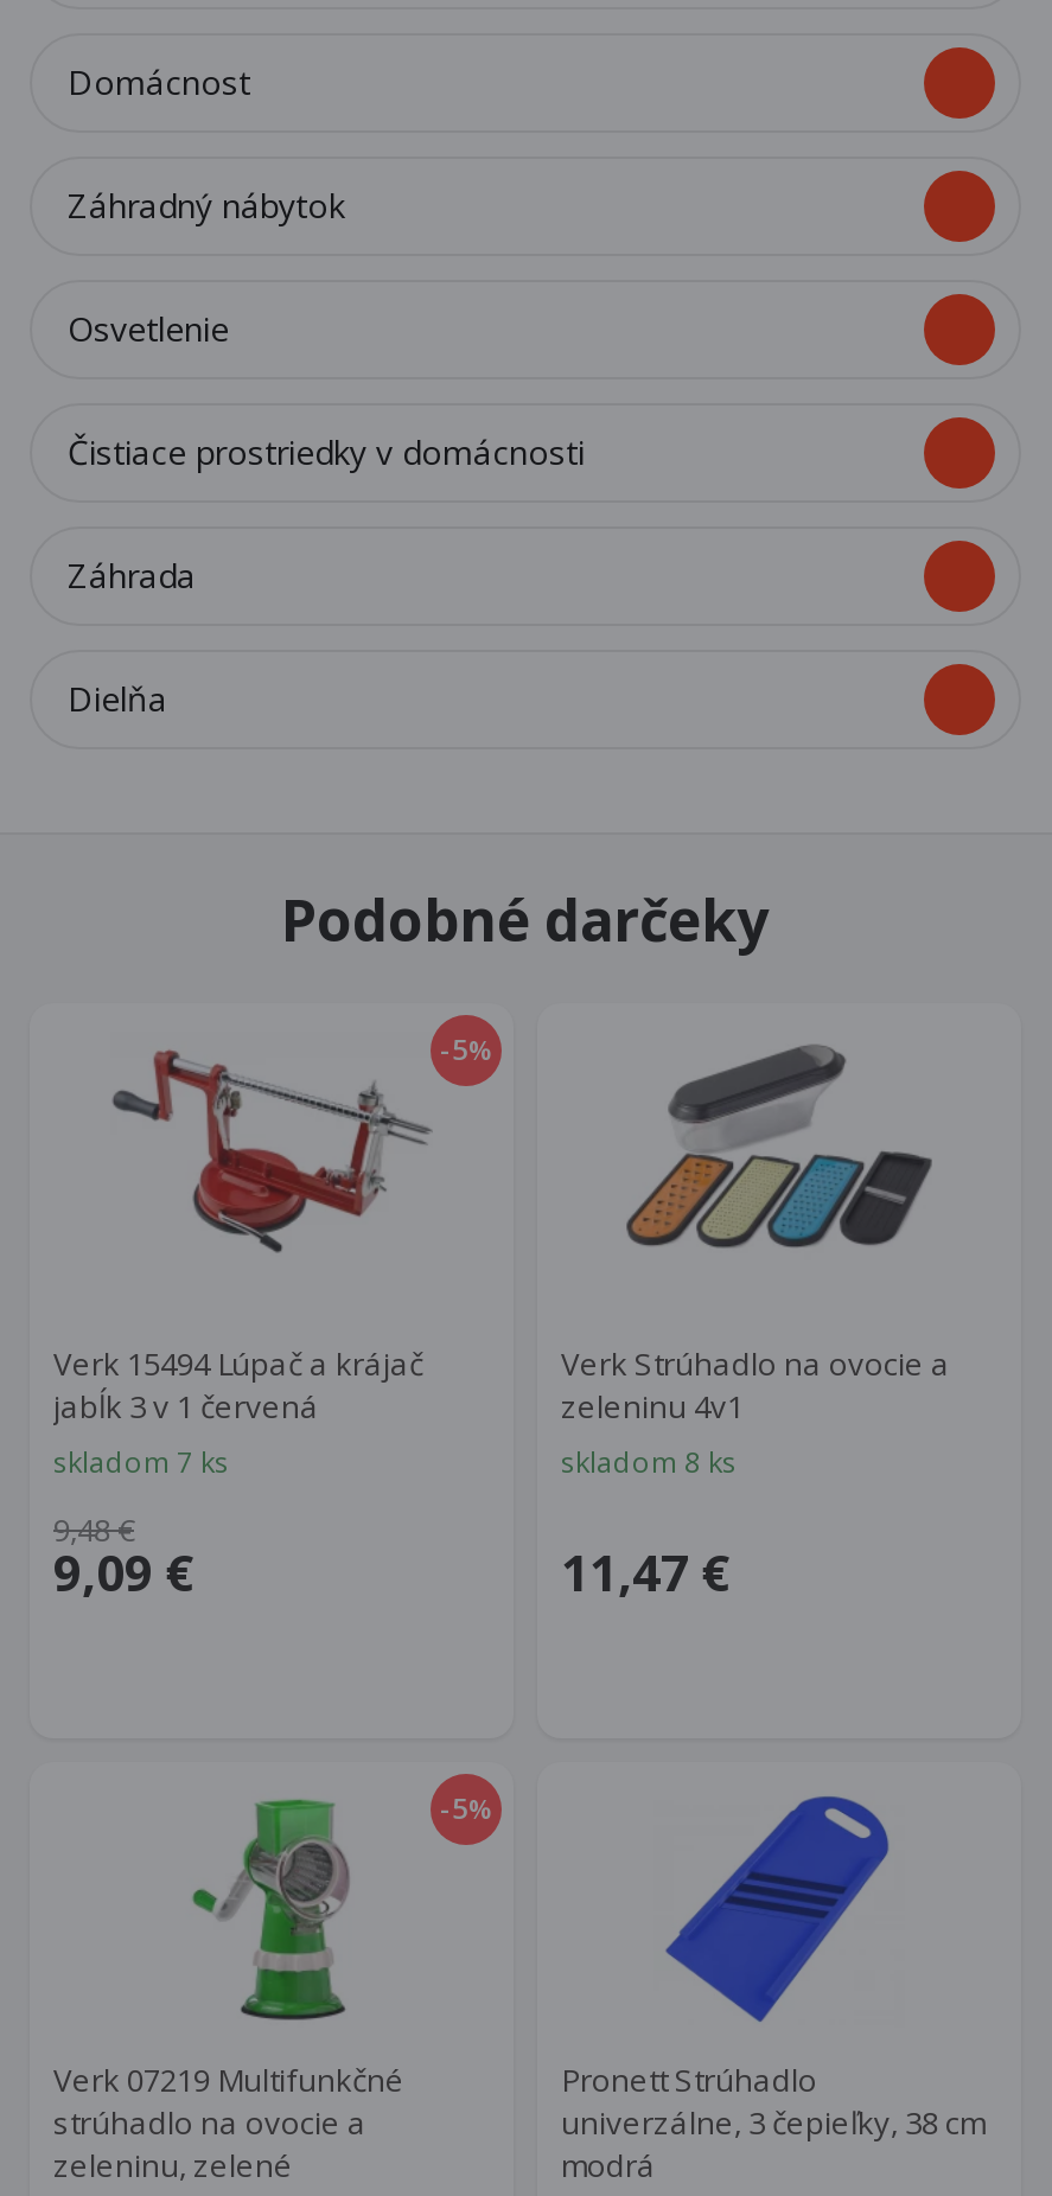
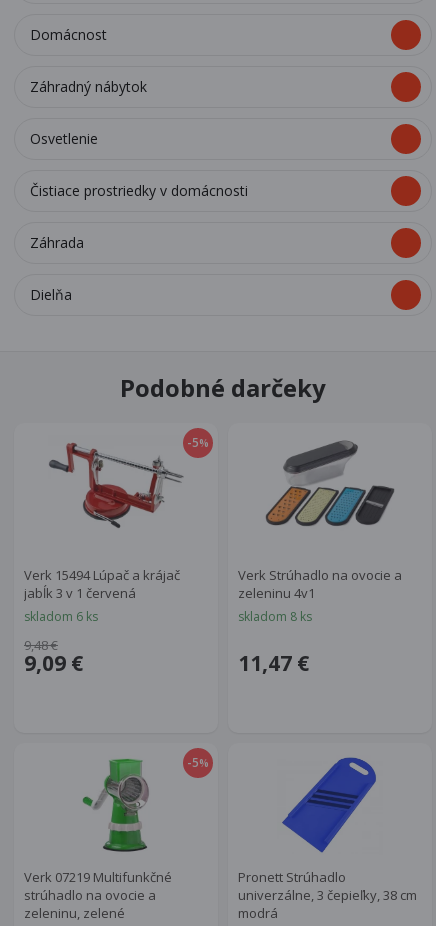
[53,1442,229,1482] skladom 7 ks -> [24,608,98,625] skladom 6 ks

